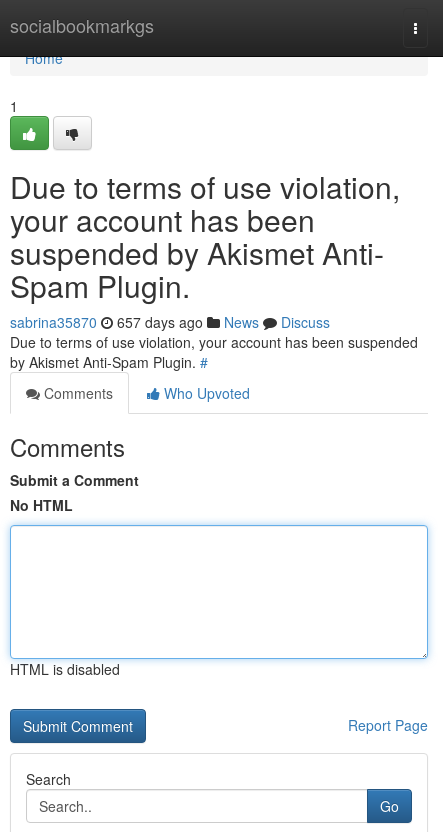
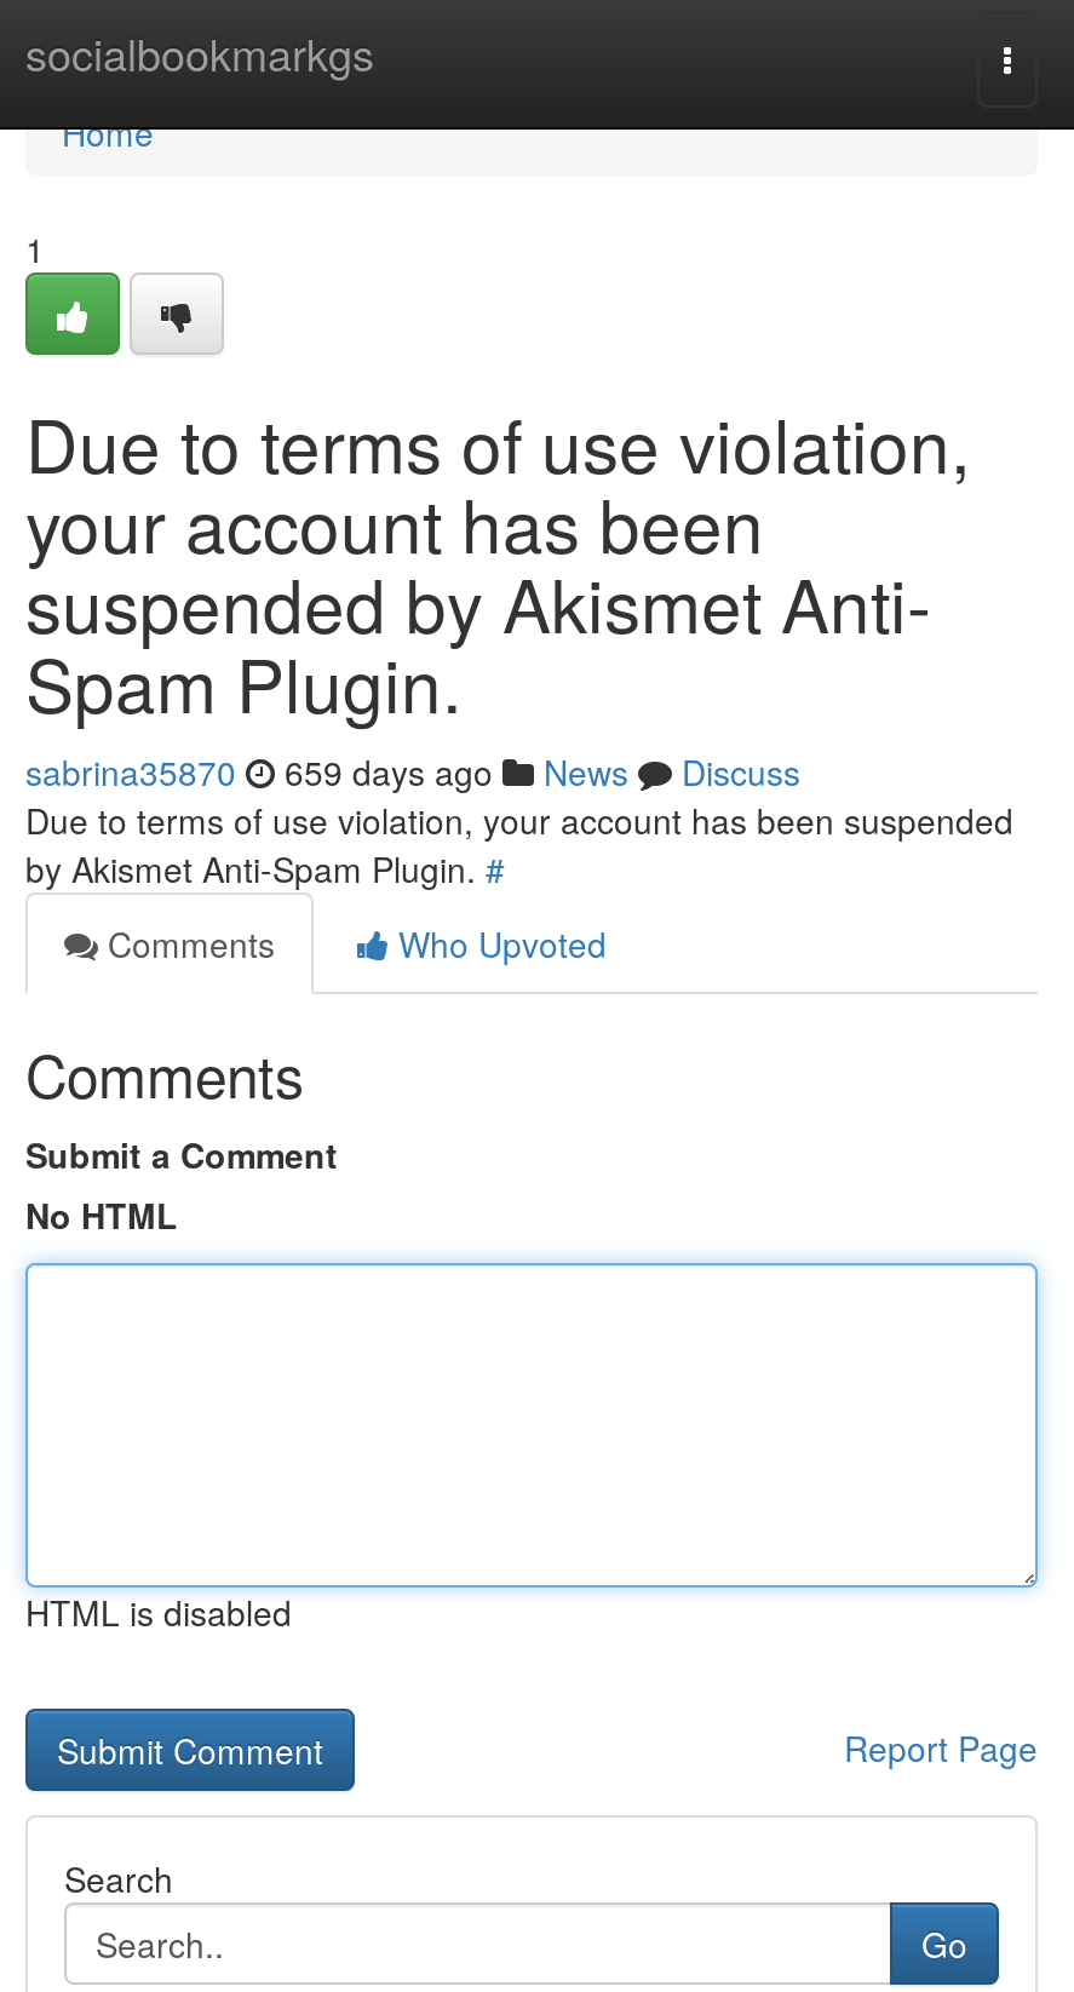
[10,312,330,332] sabrina35870 657 days ago News Discuss -> [25,747,800,796] sabrina35870 659 days ago News Discuss

